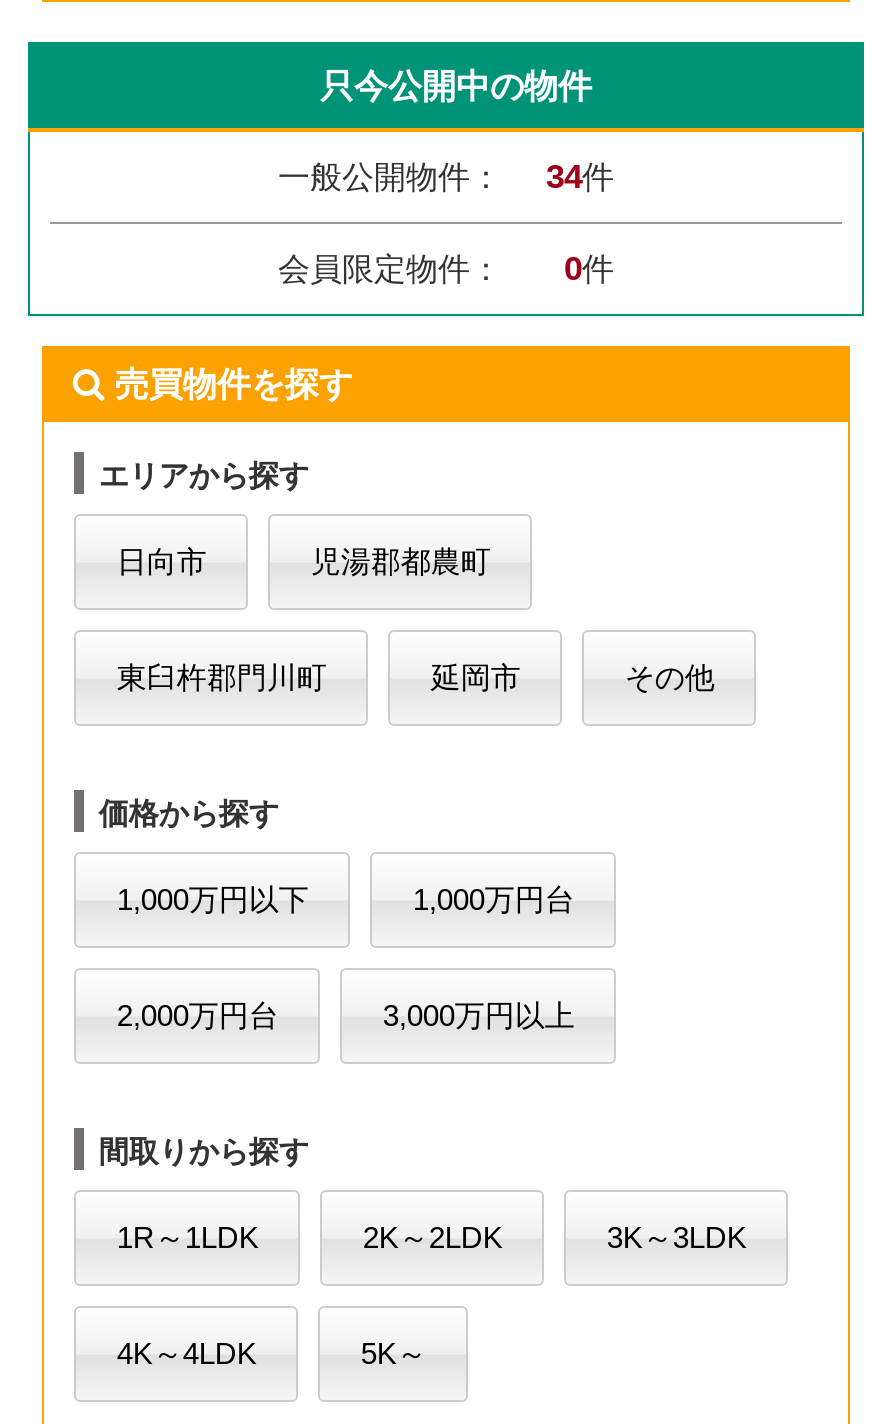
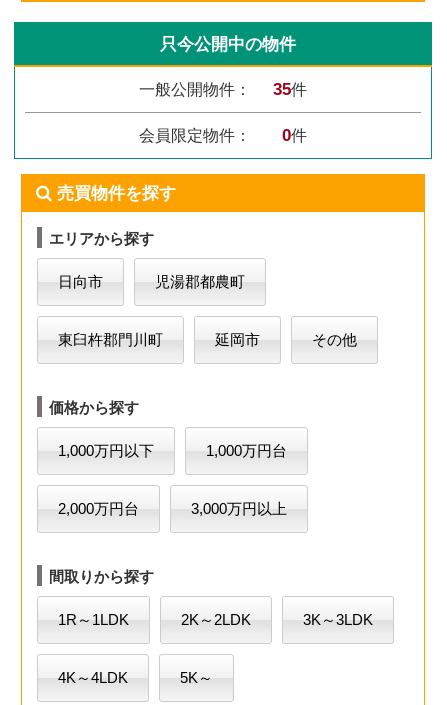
[278,158,614,196] 一般公開物件： 34件 -> [139,80,307,99] 一般公開物件： 35件

